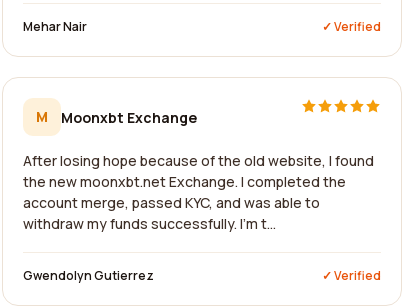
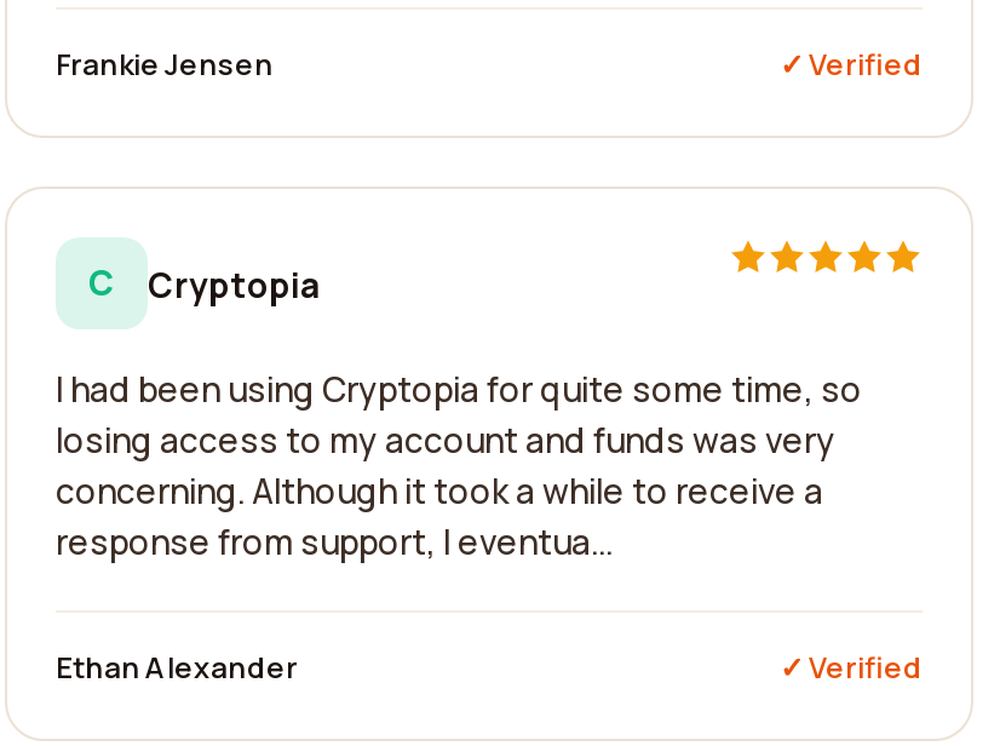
[23,18,87,35] Mehar Nair -> [56,44,274,85] Frankie Jensen
[36,107,197,126] M | Moonxbt Exchange -> [88,259,322,306] C | Cryptopia
[23,151,374,233] After losing hope because of the old website, I found | the new moonxbt.net Exchange. I completed the | account merge, passed KYC, and was able to | withdraw my funds successfully. I'm t... -> [56,366,862,564] I had been using Cryptopia for quite some time, so | losing access to my account and funds was very | concerning. Although it took a while to receive a | response from support, I eventua...
[23,267,154,284] Gwendolyn Gutierrez -> [56,647,298,688] Ethan Alexander

